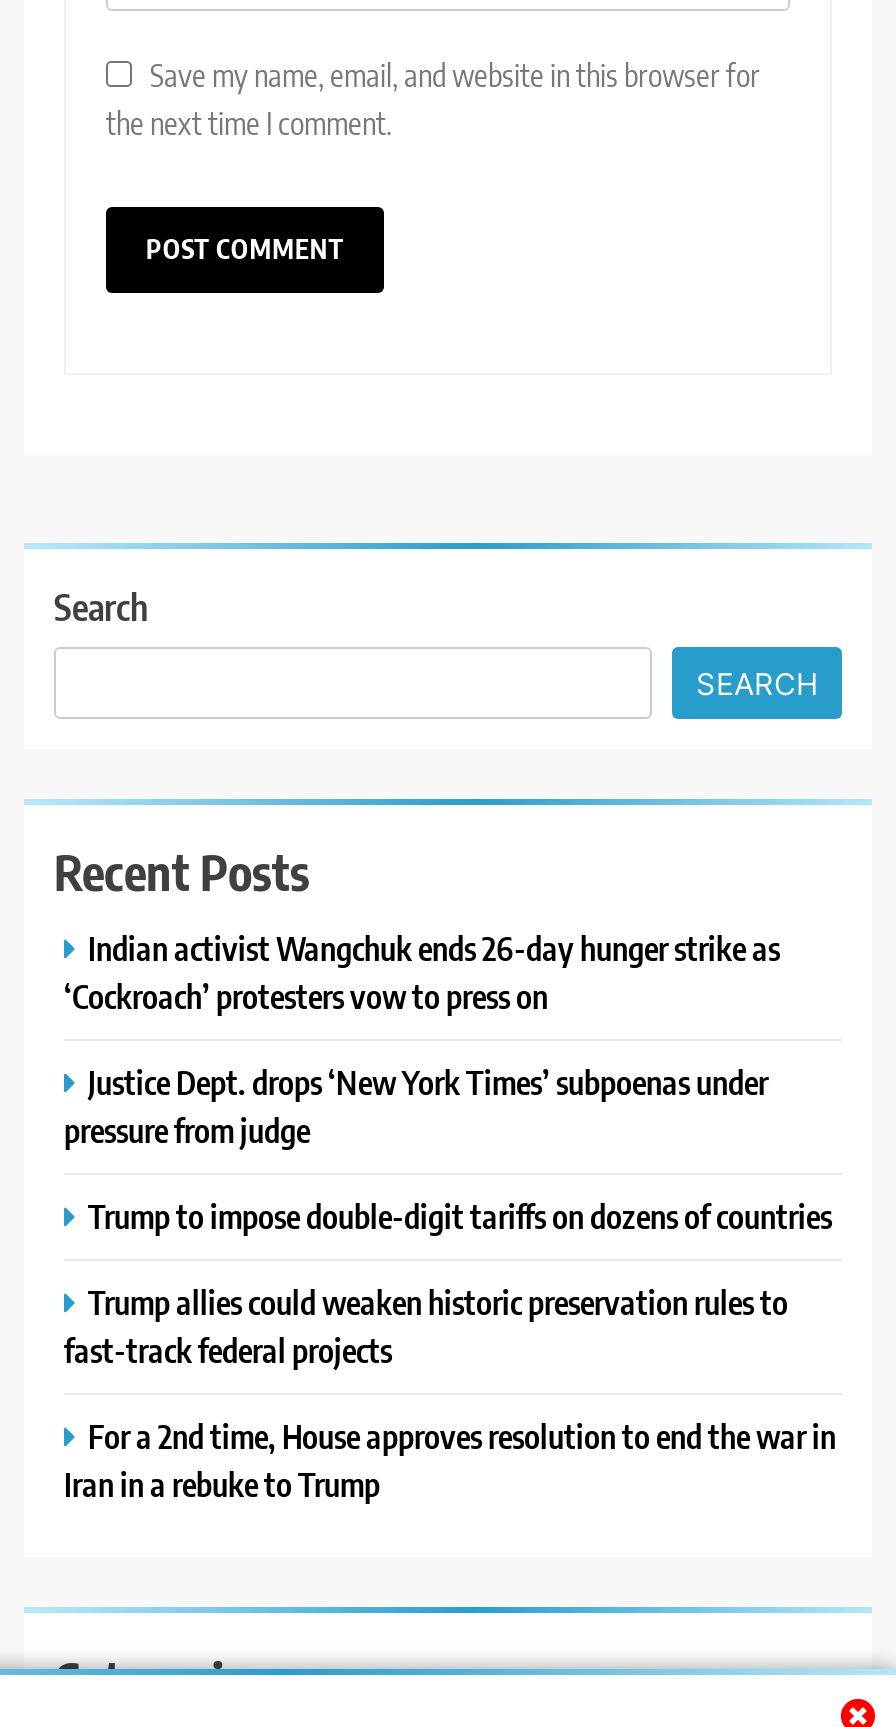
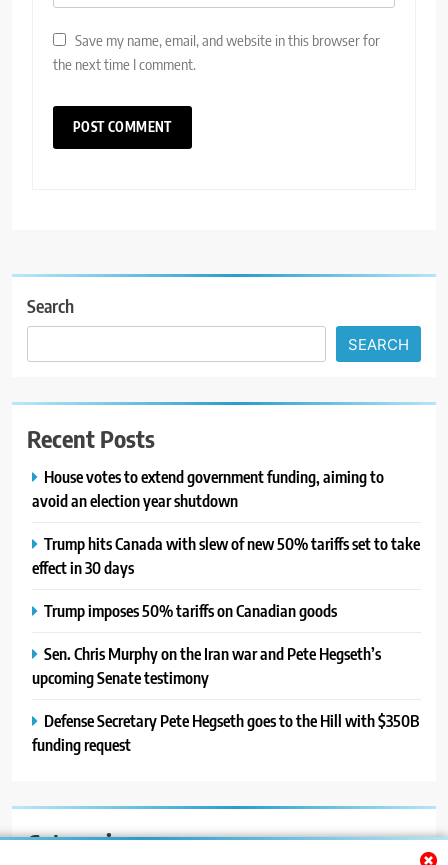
[64,928,780,1018] Indian activist Wangchuk ends 26-day hunger strike as | ‘Cockroach’ protesters vow to press on -> [32,465,384,510] House votes to extend government funding, aiming to | avoid an election year shutdown
[64,1062,768,1152] Justice Dept. drops ‘New York Times’ subpoenas under | pressure from judge -> [32,532,420,577] Trump hits Canada with slew of new 50% tariffs set to take | effect in 30 days
[88,1196,832,1238] Trump to impose double-digit tariffs on dozens of countries -> [44,599,337,620] Trump imposes 50% tariffs on Canadian goods
[64,1282,788,1372] Trump allies could weaken historic preservation rules to | fast-track federal projects -> [32,642,381,687] Sen. Chris Murphy on the Iran war and Pete Hegseth’s | upcoming Senate testimony
[64,1416,836,1506] For a 2nd time, House approves resolution to end the war in | Iran in a rebuke to Trump -> [32,709,419,754] Defense Secretary Pete Hegseth goes to the Hill with $350B | funding request

